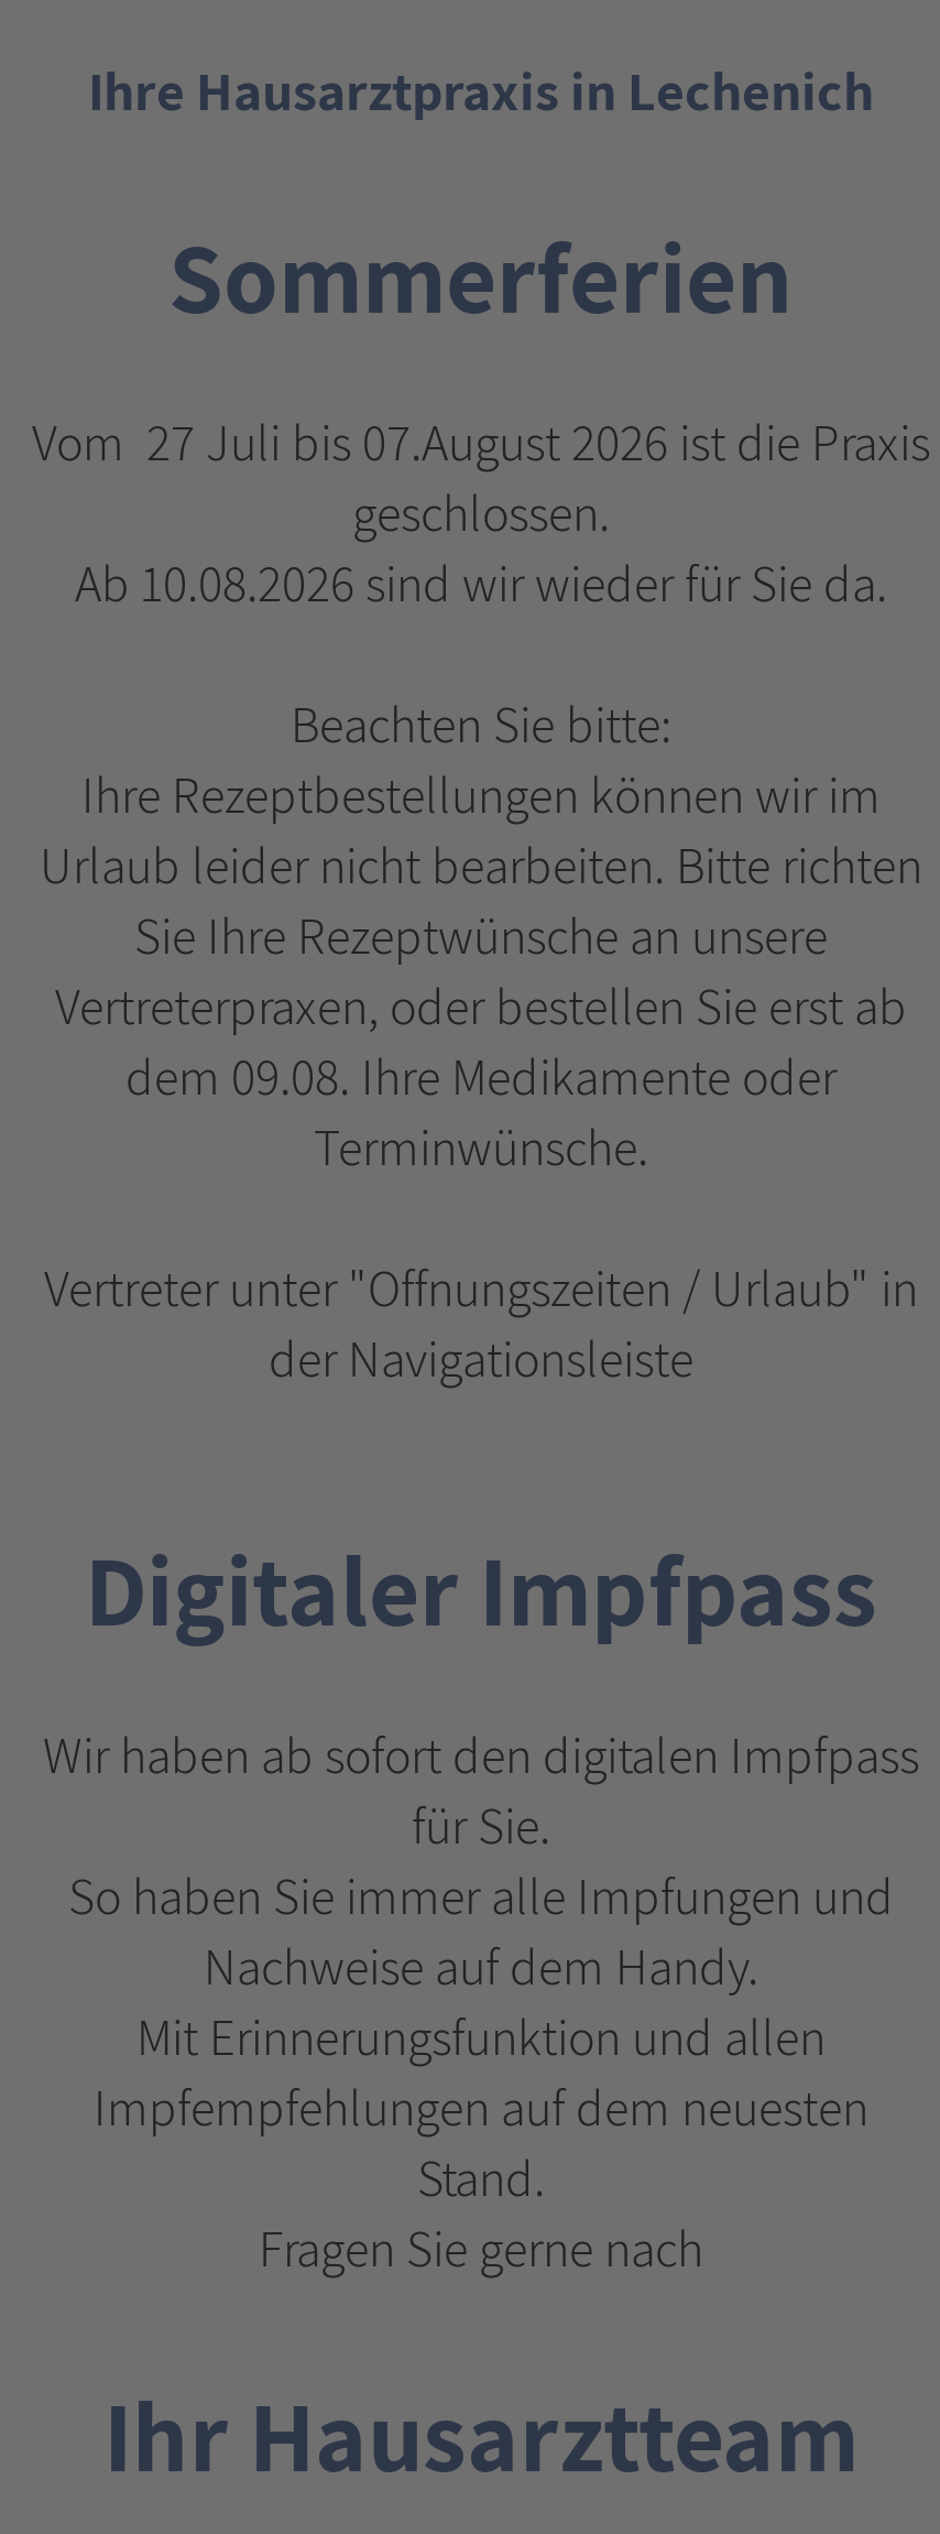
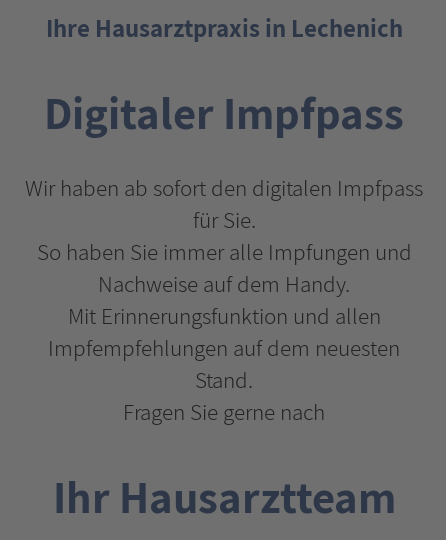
[32,211,930,1392] Sommerferien | Vom 27 Juli bis 07.August 2026 ist die Praxis | geschlossen. | Ab 10.08.2026 sind wir wieder für Sie da. | Beachten Sie bitte: | Ihre Rezeptbestellungen können wir im | Urlaub leider nicht bearbeiten. Bitte richten | Sie Ihre Rezeptwünsche an unsere | Vertreterpraxen, oder bestellen Sie erst ab | dem 09.08. Ihre Medikamente oder | Terminwünsche. | Vertreter unter "Offnungszeiten / Urlaub" in | der Navigationsleiste -> none

